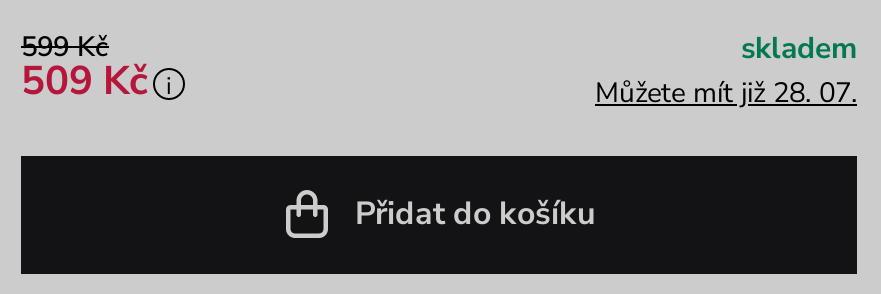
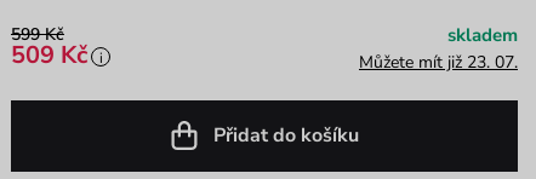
[595,73,857,111] Můžete mít již 28. 07. -> [359,51,518,74] Můžete mít již 23. 07.

